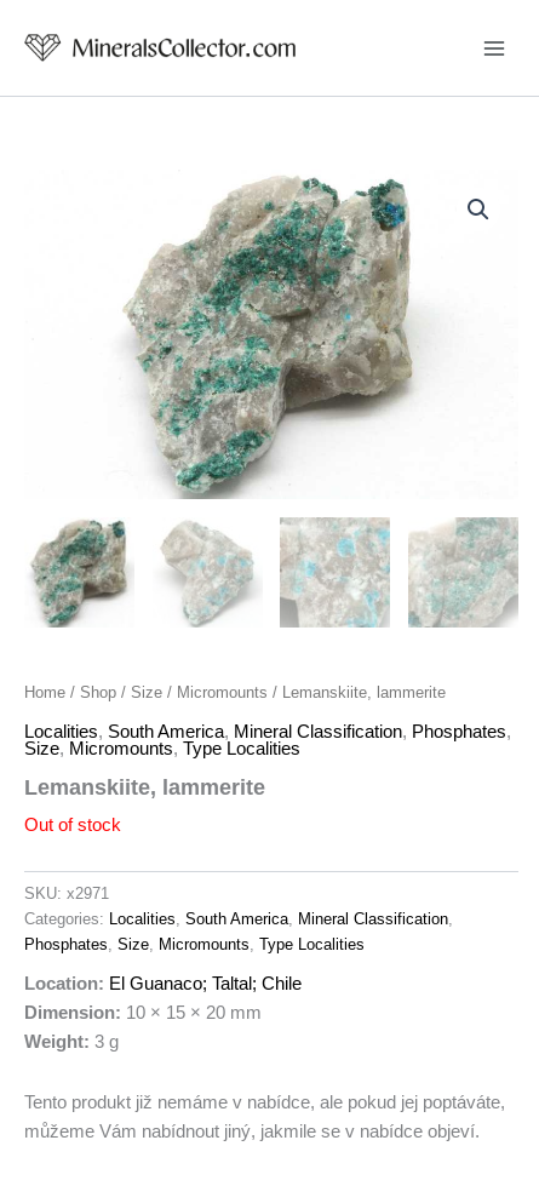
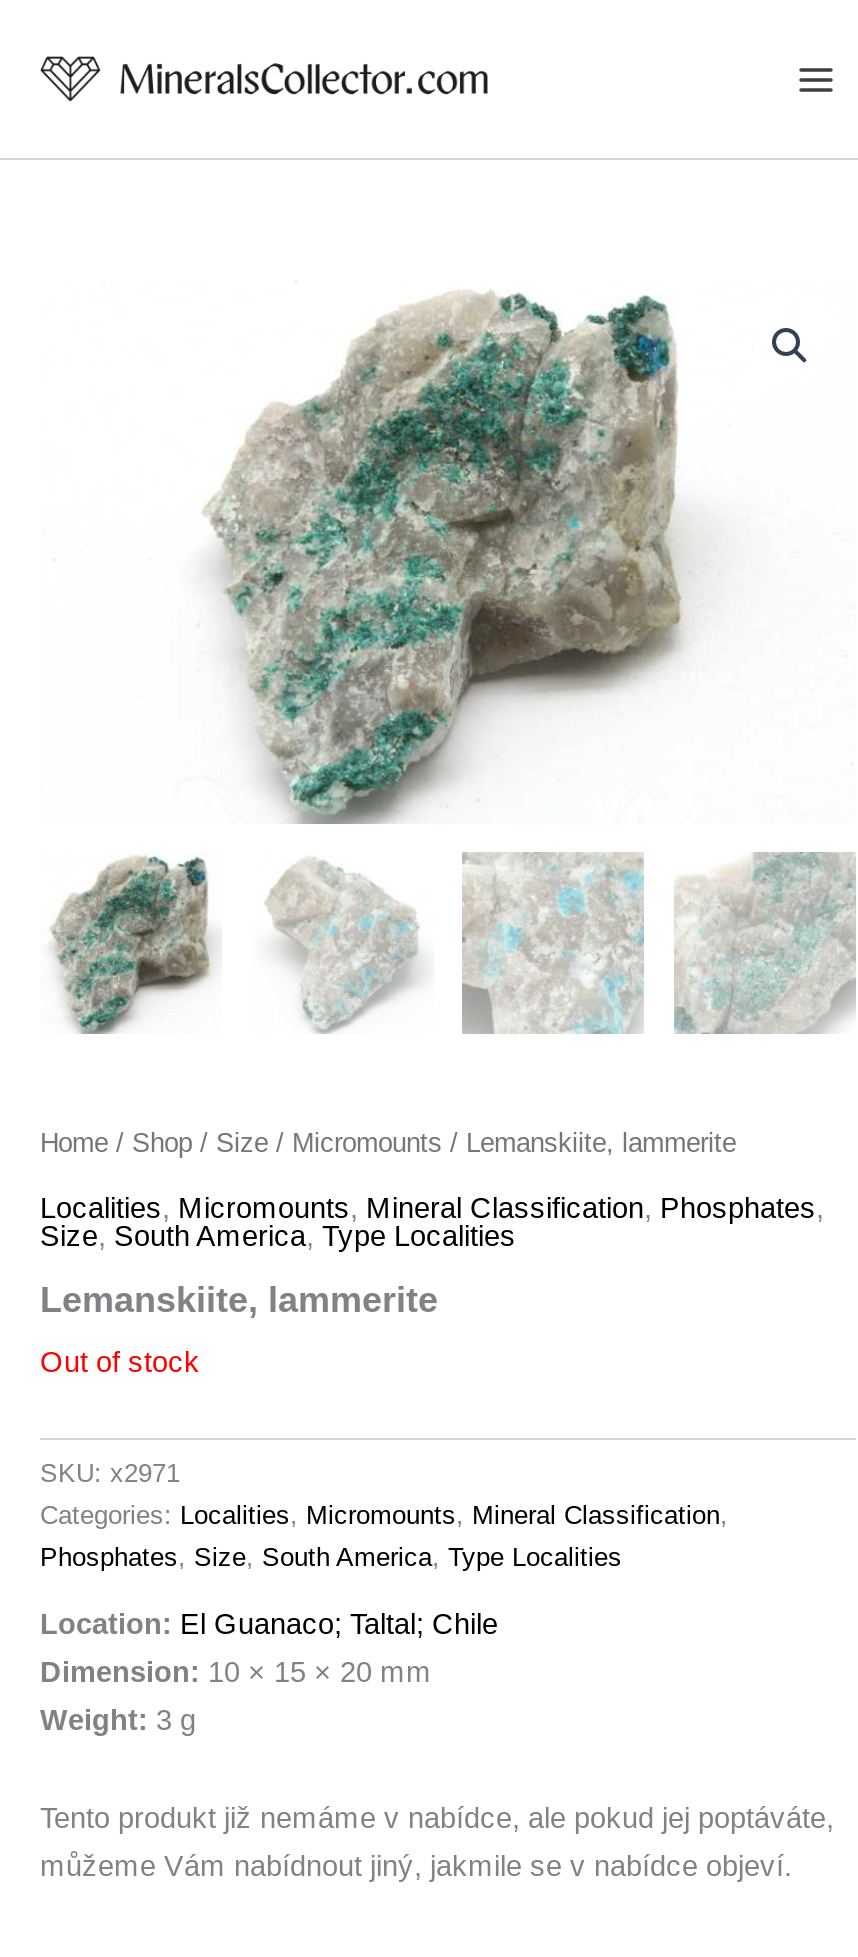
[24,722,511,758] Localities, South America, Mineral Classification, Phosphates, | Size,Micromounts, Type Localities -> [40,1191,824,1251] Localities, Micromounts, Mineral Classification, Phosphates, | Size,South America, Type Localities
[24,909,453,953] Categories: Localities, South America, Mineral Classification, | Phosphates, Size, Micromounts, Type Localities -> [40,1501,728,1573] Categories: Localities, Micromounts, Mineral Classification, | Phosphates, Size, South America, Type Localities

